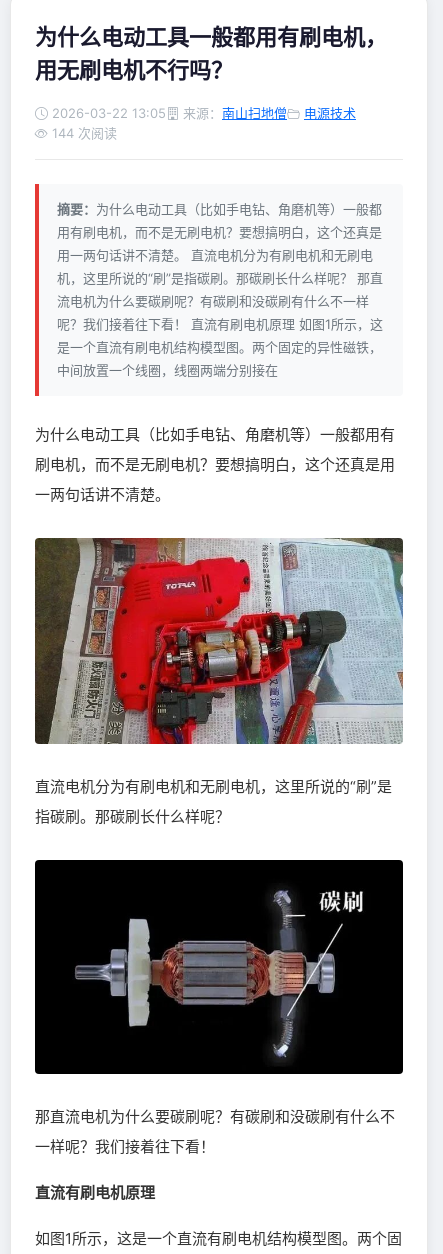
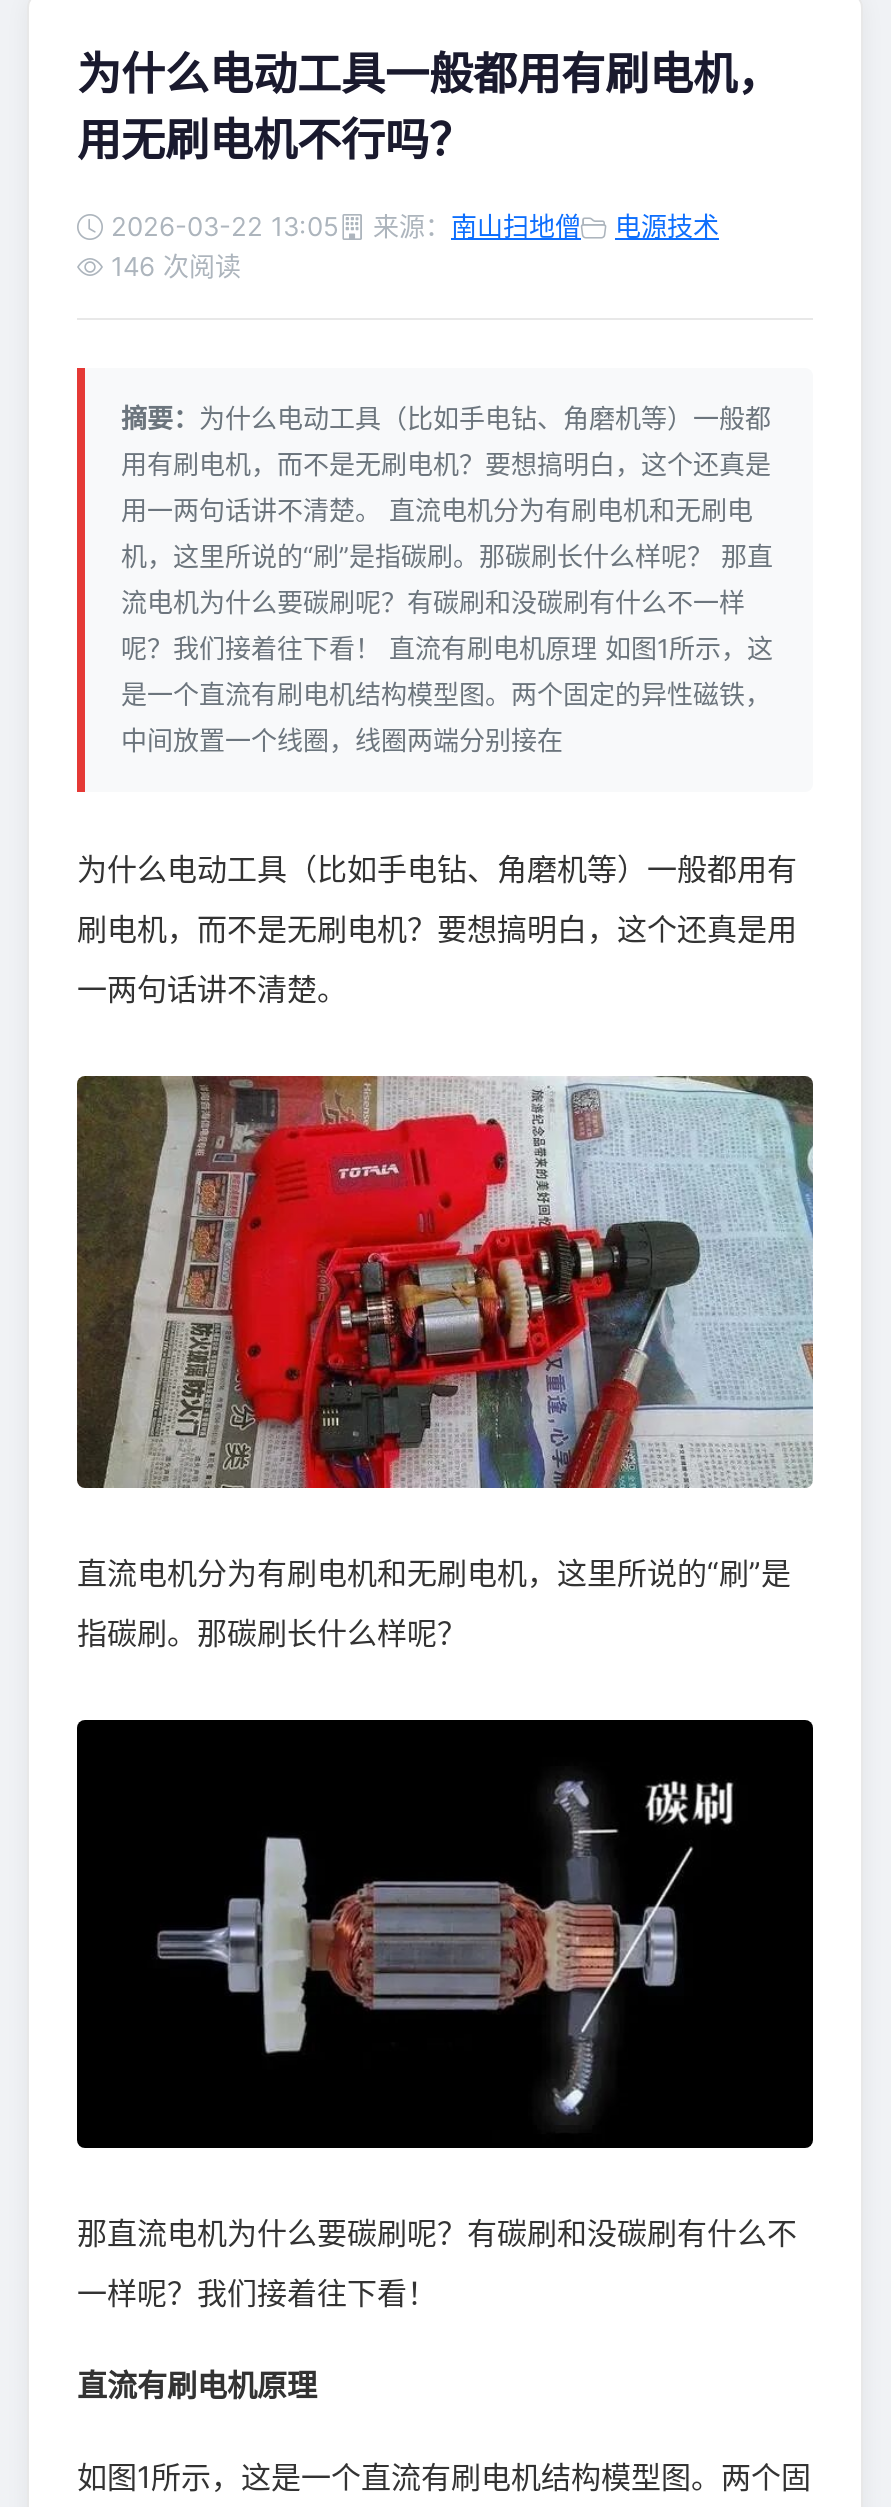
[52,125,117,141] 144 次阅读 -> [111,250,241,282] 146 次阅读

